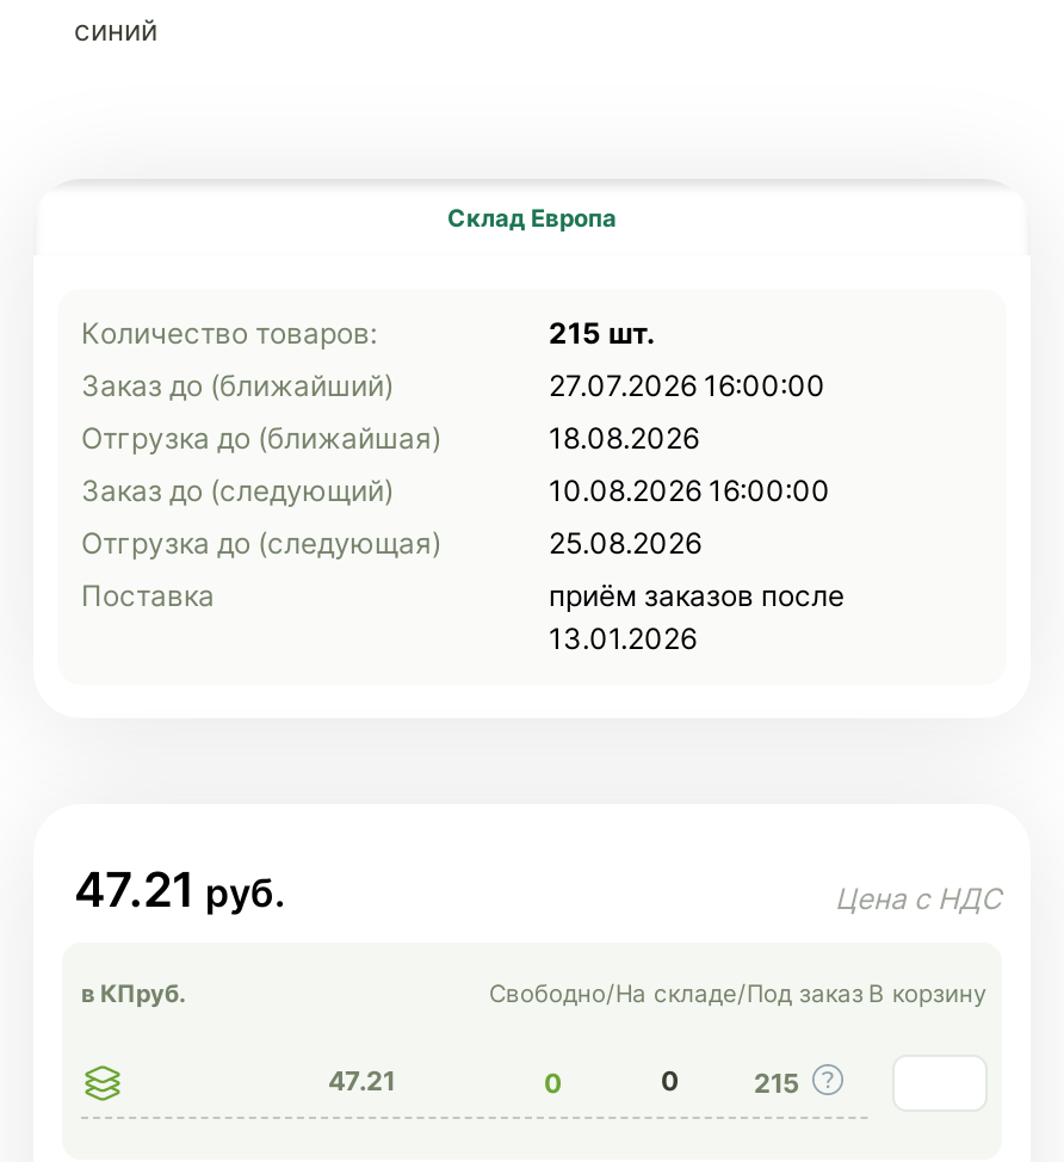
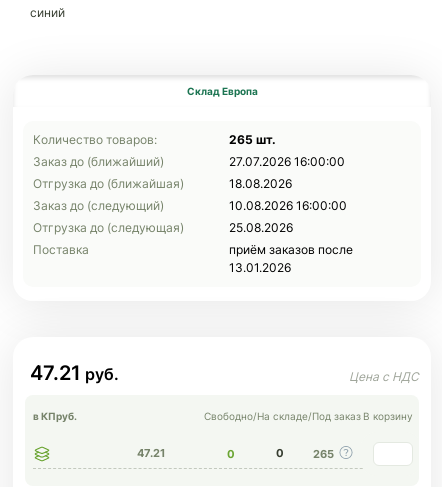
[549,314,656,350] 215 шт. -> [229,132,276,147] 265 шт.
[754,1066,799,1099] 215 -> [313,447,334,461] 265

